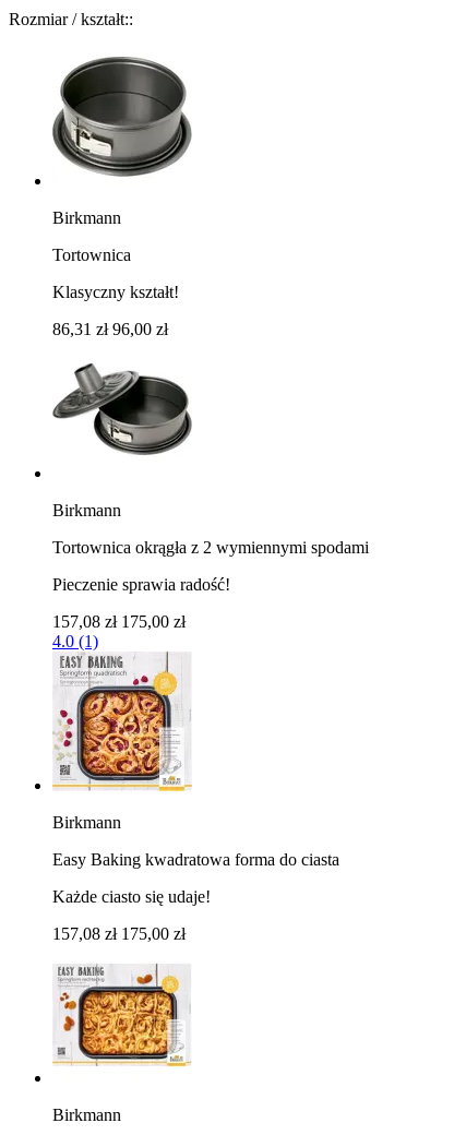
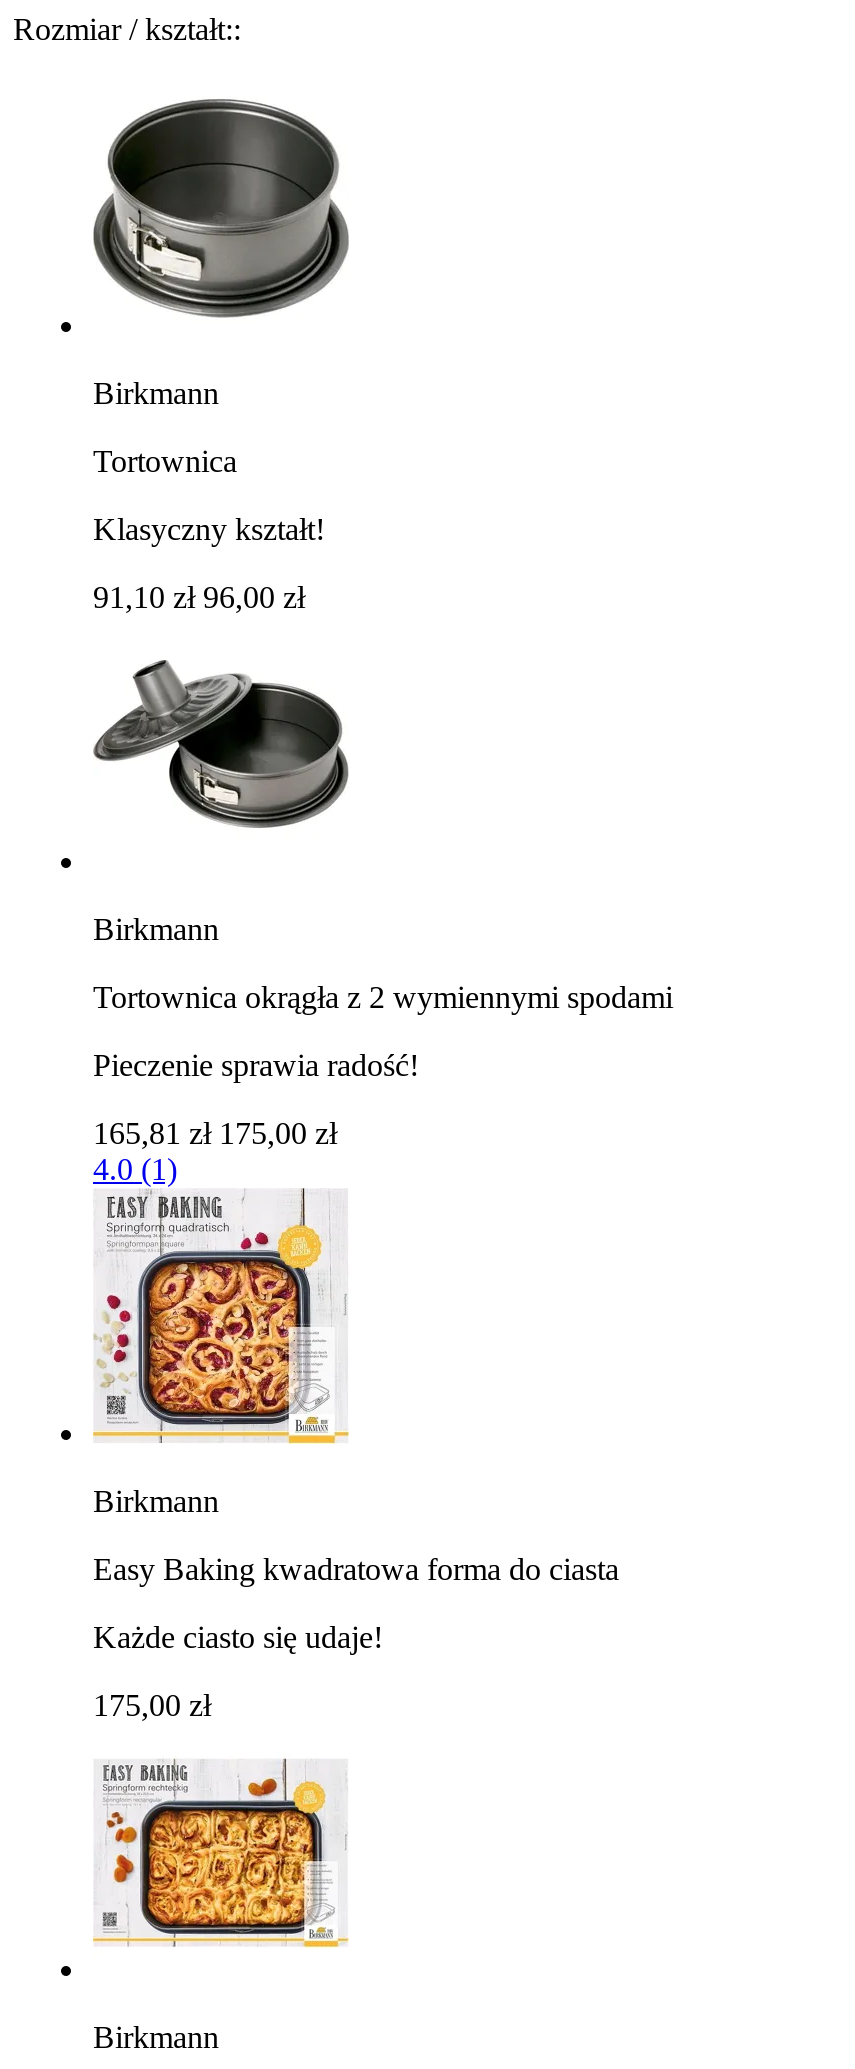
[52,320,168,338] 86,31 zł 96,00 zł -> [93,580,305,614] 91,10 zł 96,00 zł
[52,612,186,631] 157,08 zł 175,00 zł -> [93,1116,337,1150] 165,81 zł 175,00 zł
[52,924,186,943] 157,08 zł 175,00 zł -> [93,1688,211,1722] 175,00 zł

